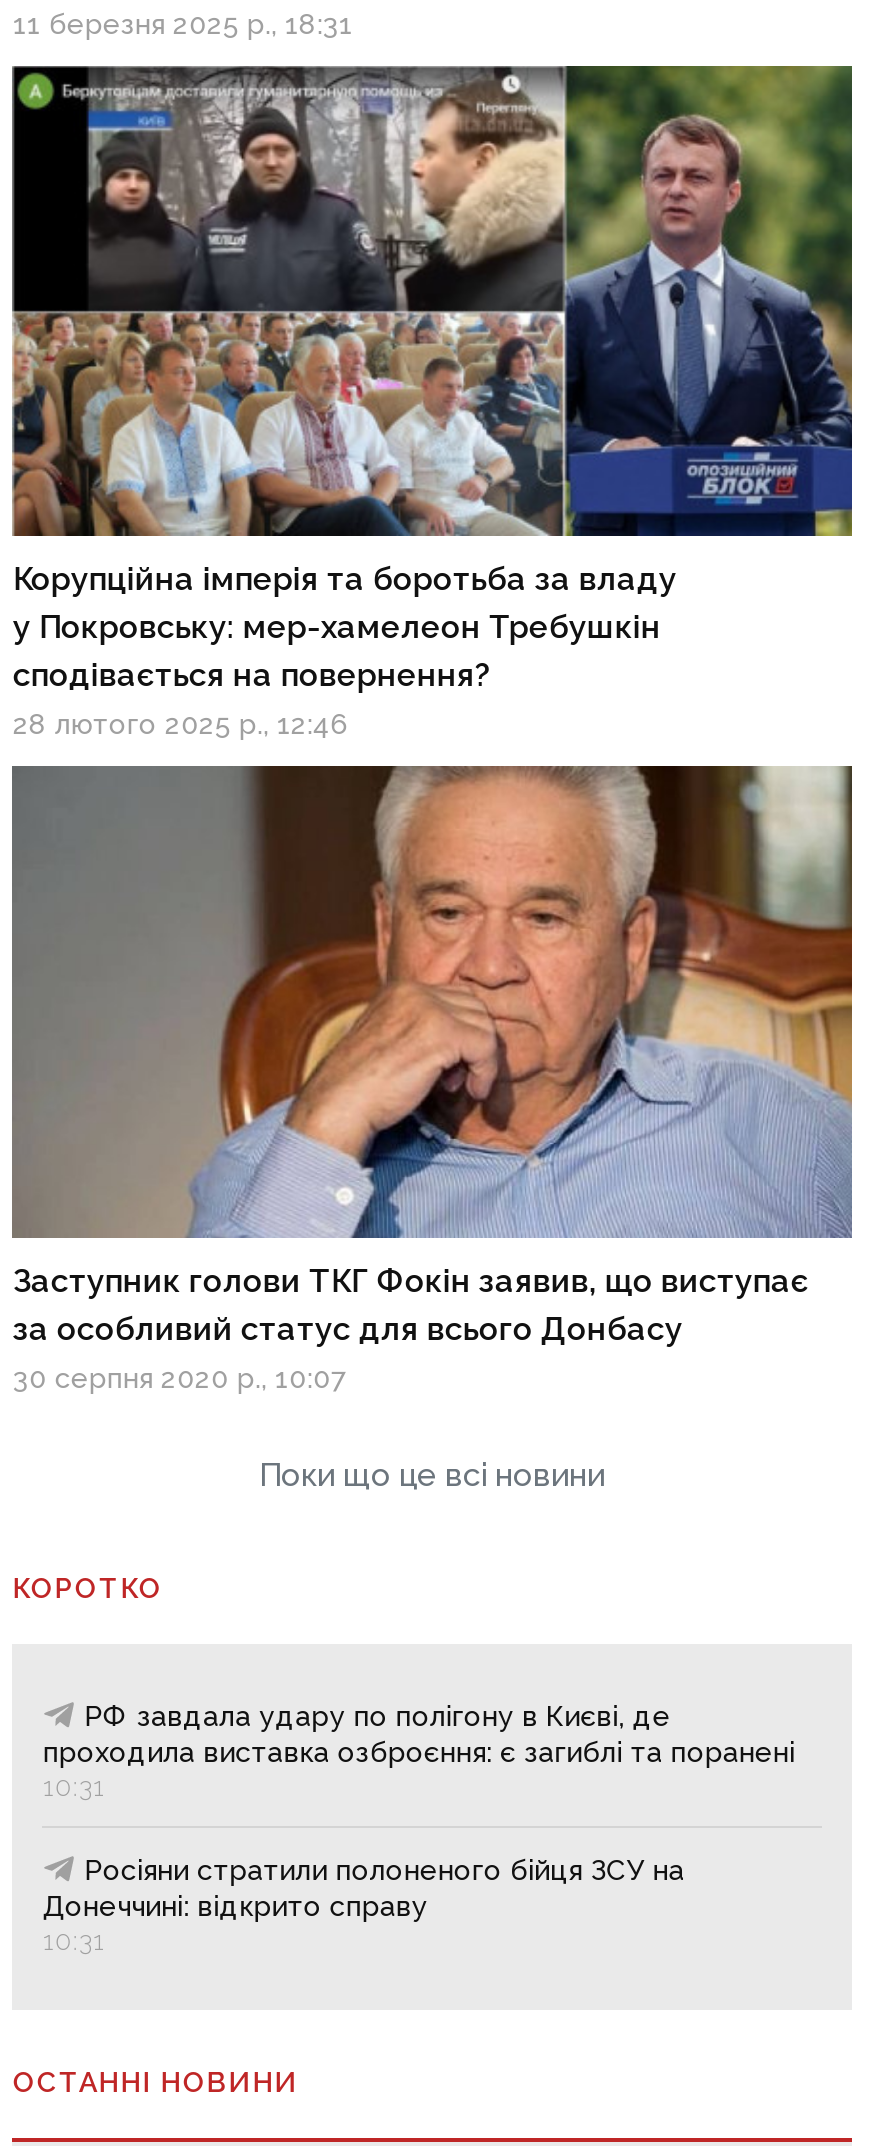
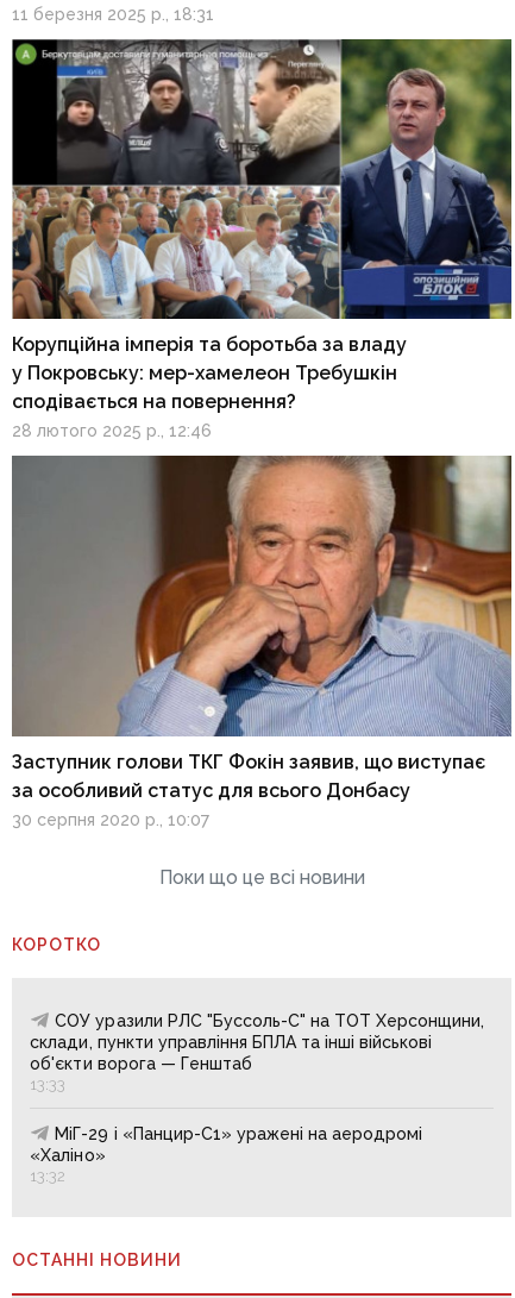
[43,1700,795,1802] РФ завдала удару по полігону в Києві, де | проходила виставка озброєння: є загиблі та поранені | 10:31 -> [30,1011,485,1093] СОУ уразили РЛС "Буссоль-С" на ТОТ Херсонщини, | склади, пункти управління БПЛА та інші військові | об'єкти ворога — Генштаб | 13:33
[43,1854,684,1956] Росіяни стратили полоненого бійця ЗСУ на | Донеччині: відкрито справу | 10:31 -> [30,1124,423,1185] МіГ-29 і «Панцир-С1» уражені на аеродромі | «Халіно» | 13:32

